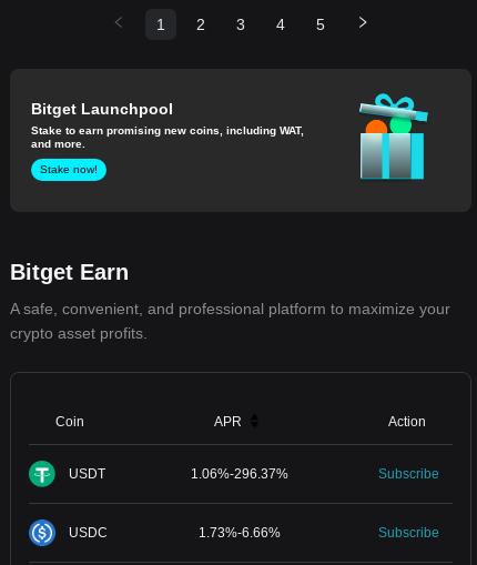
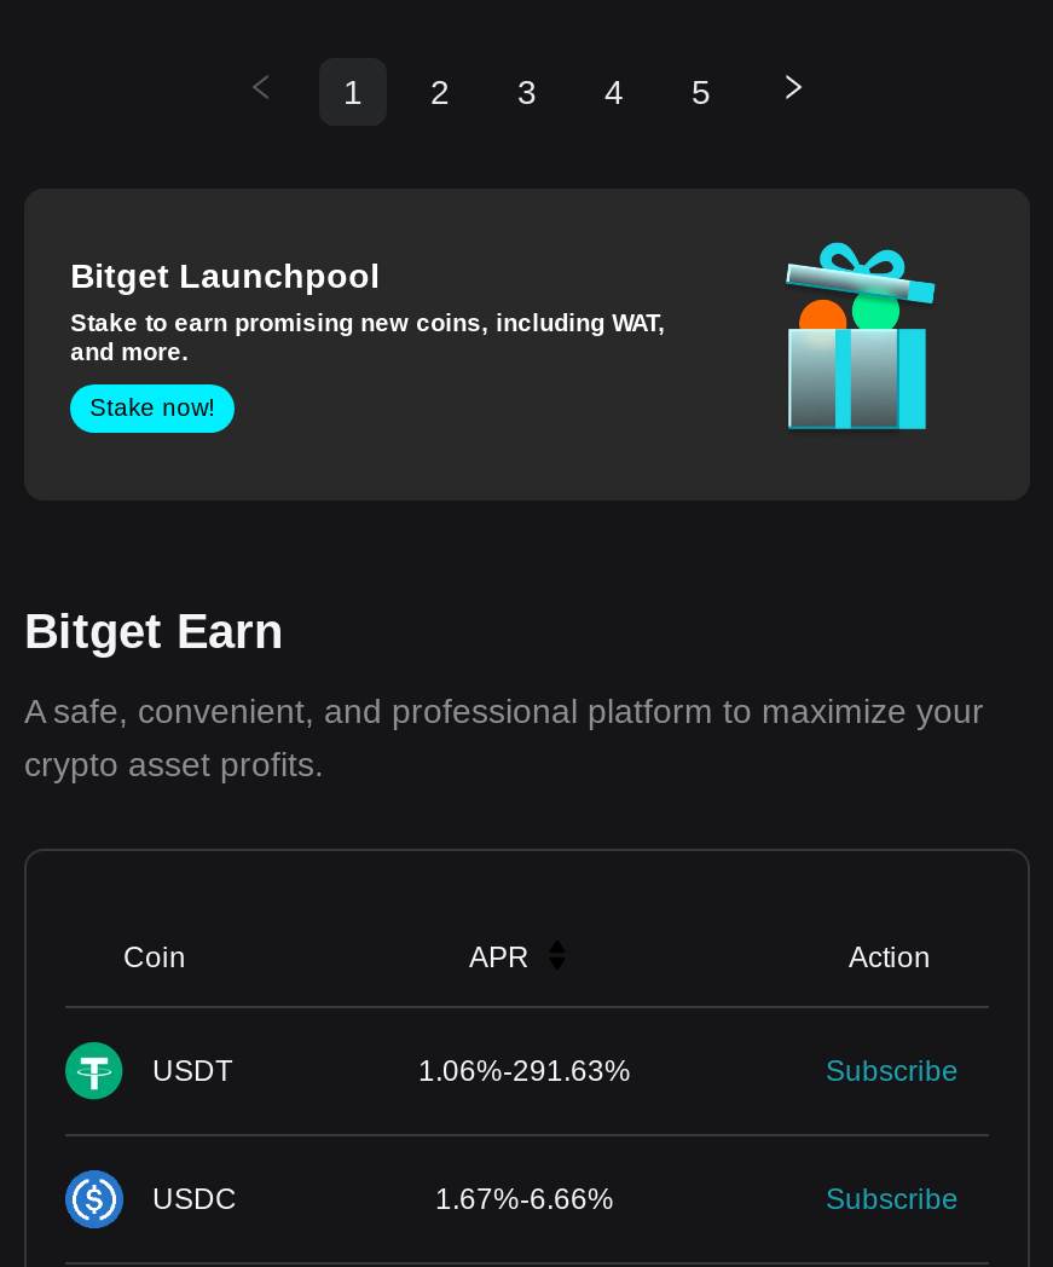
[191,466,288,481] 1.06%-296.37% -> [418,1053,631,1087] 1.06%-291.63%
[199,525,281,540] 1.73%-6.66% -> [435,1181,614,1215] 1.67%-6.66%

